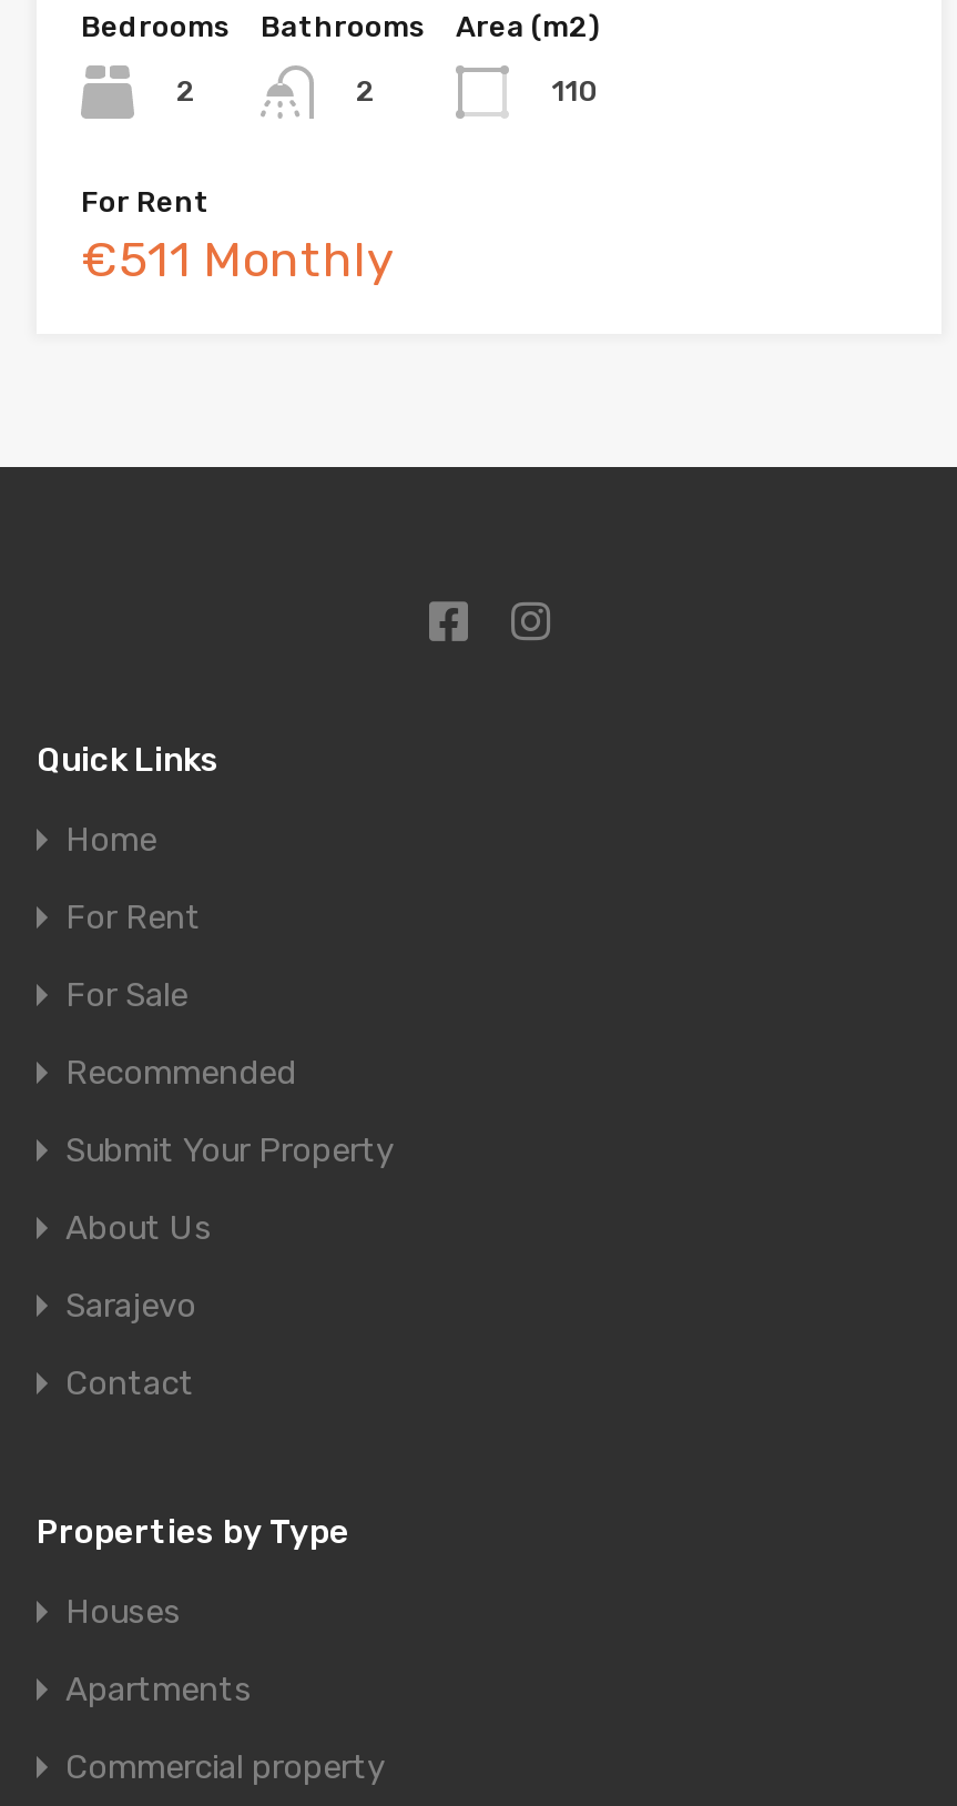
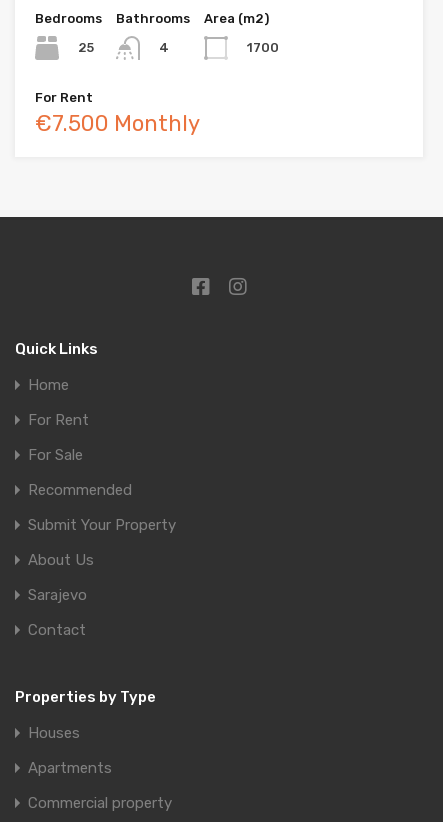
[176,74,196,108] 2 -> [78,40,94,55] 25
[356,75,376,108] 2 -> [159,40,169,55] 4
[551,74,598,108] 110 -> [247,40,279,55] 1700
[81,231,394,290] €511 Monthly -> [35,110,200,137] €7.500 Monthly

